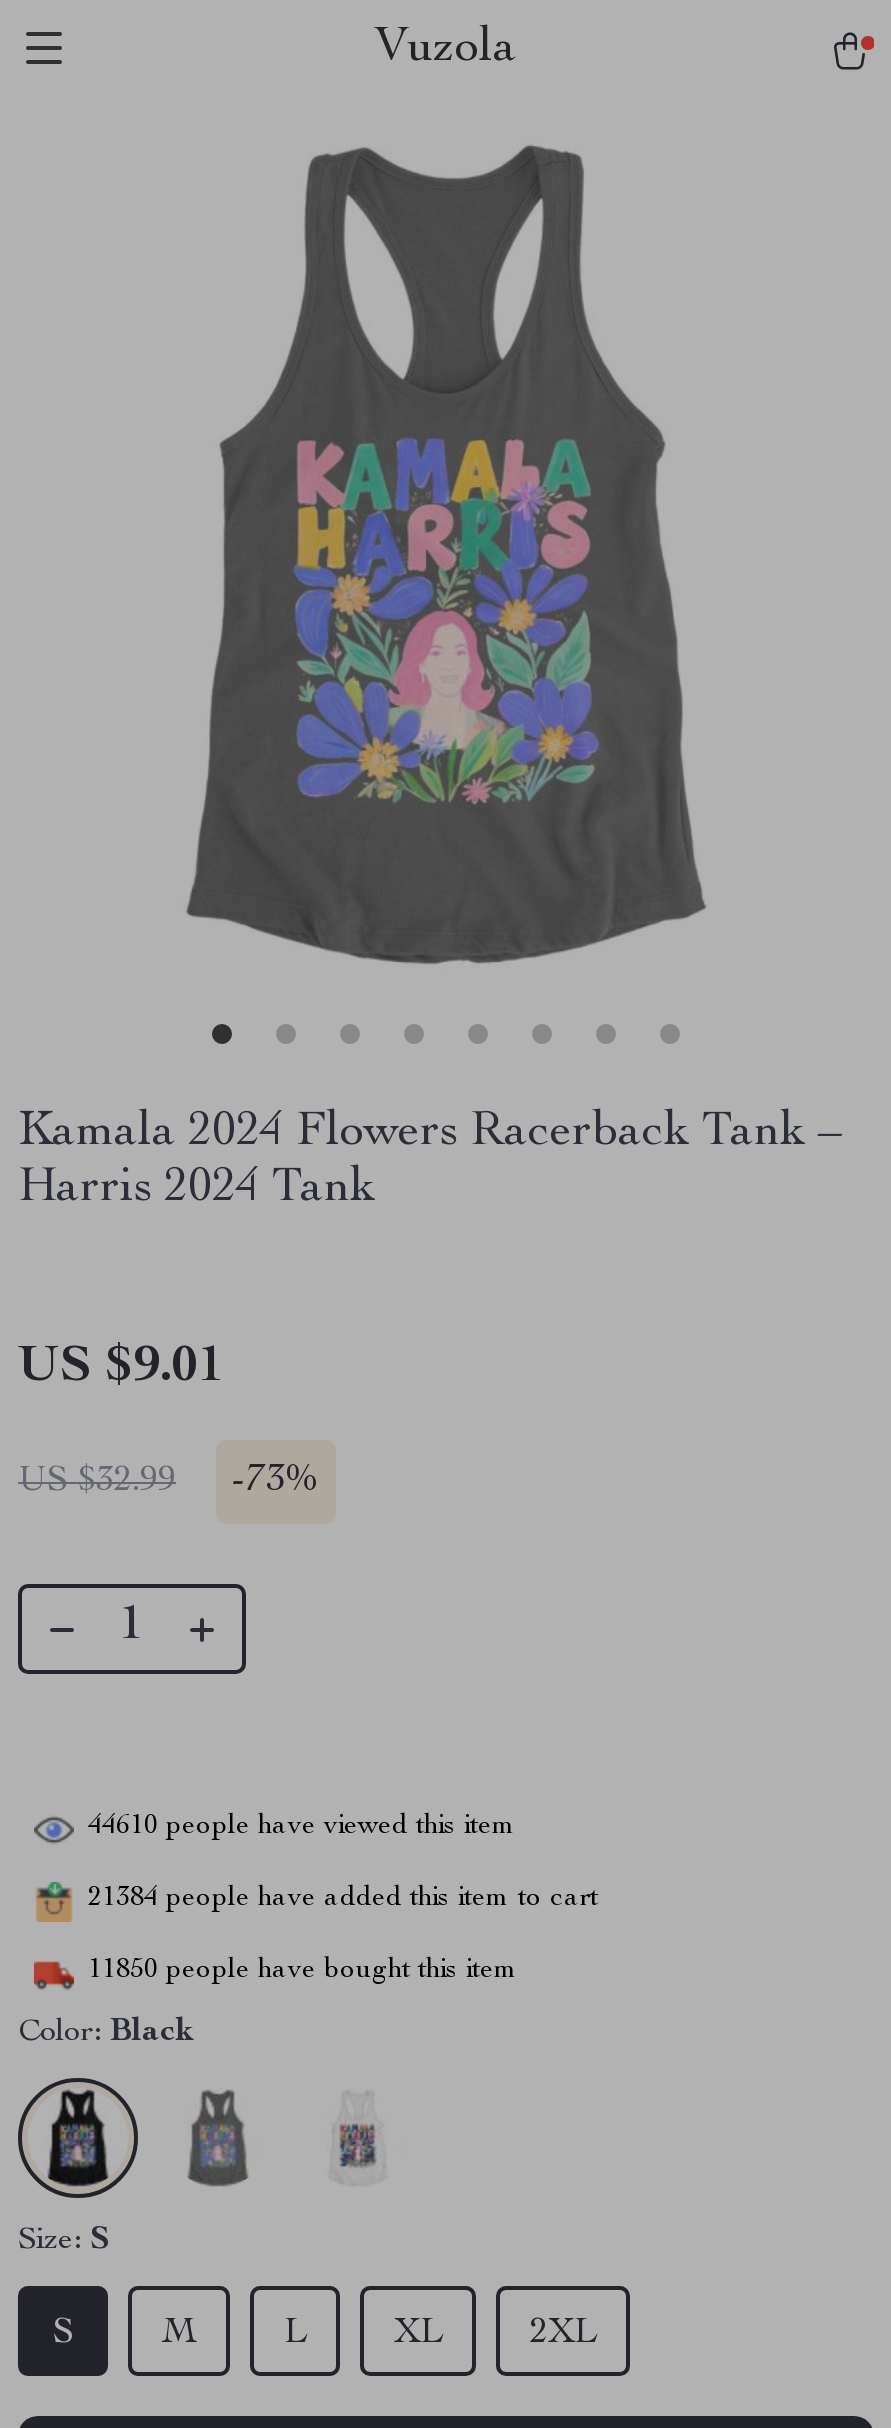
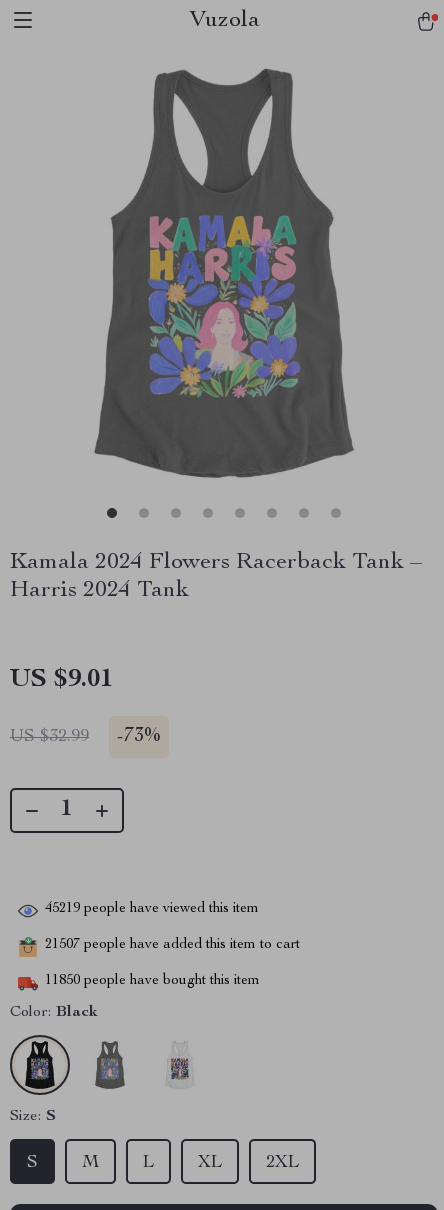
[88,1813,516,1841] 44610 people have viewed this item -> [45,902,259,916] 45219 people have viewed this item
[88,1885,598,1913] 21384 people have added this item to cart -> [45,938,300,952] 21507 people have added this item to cart

